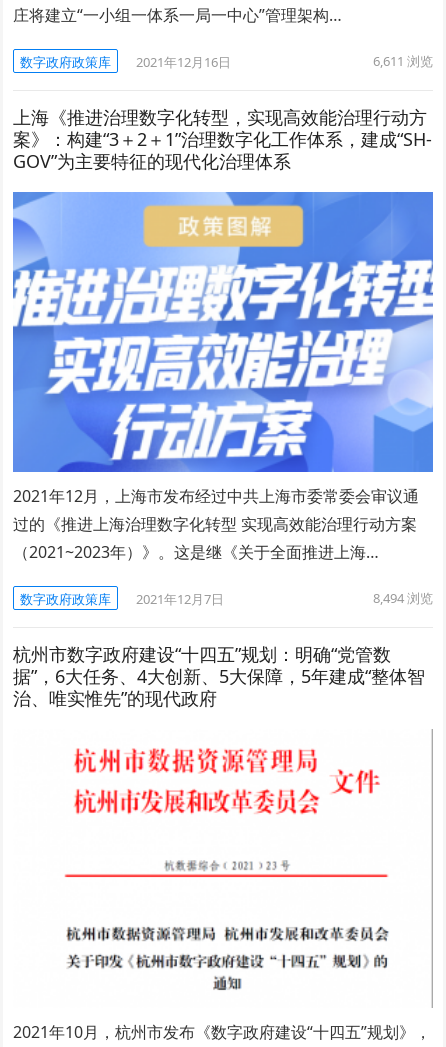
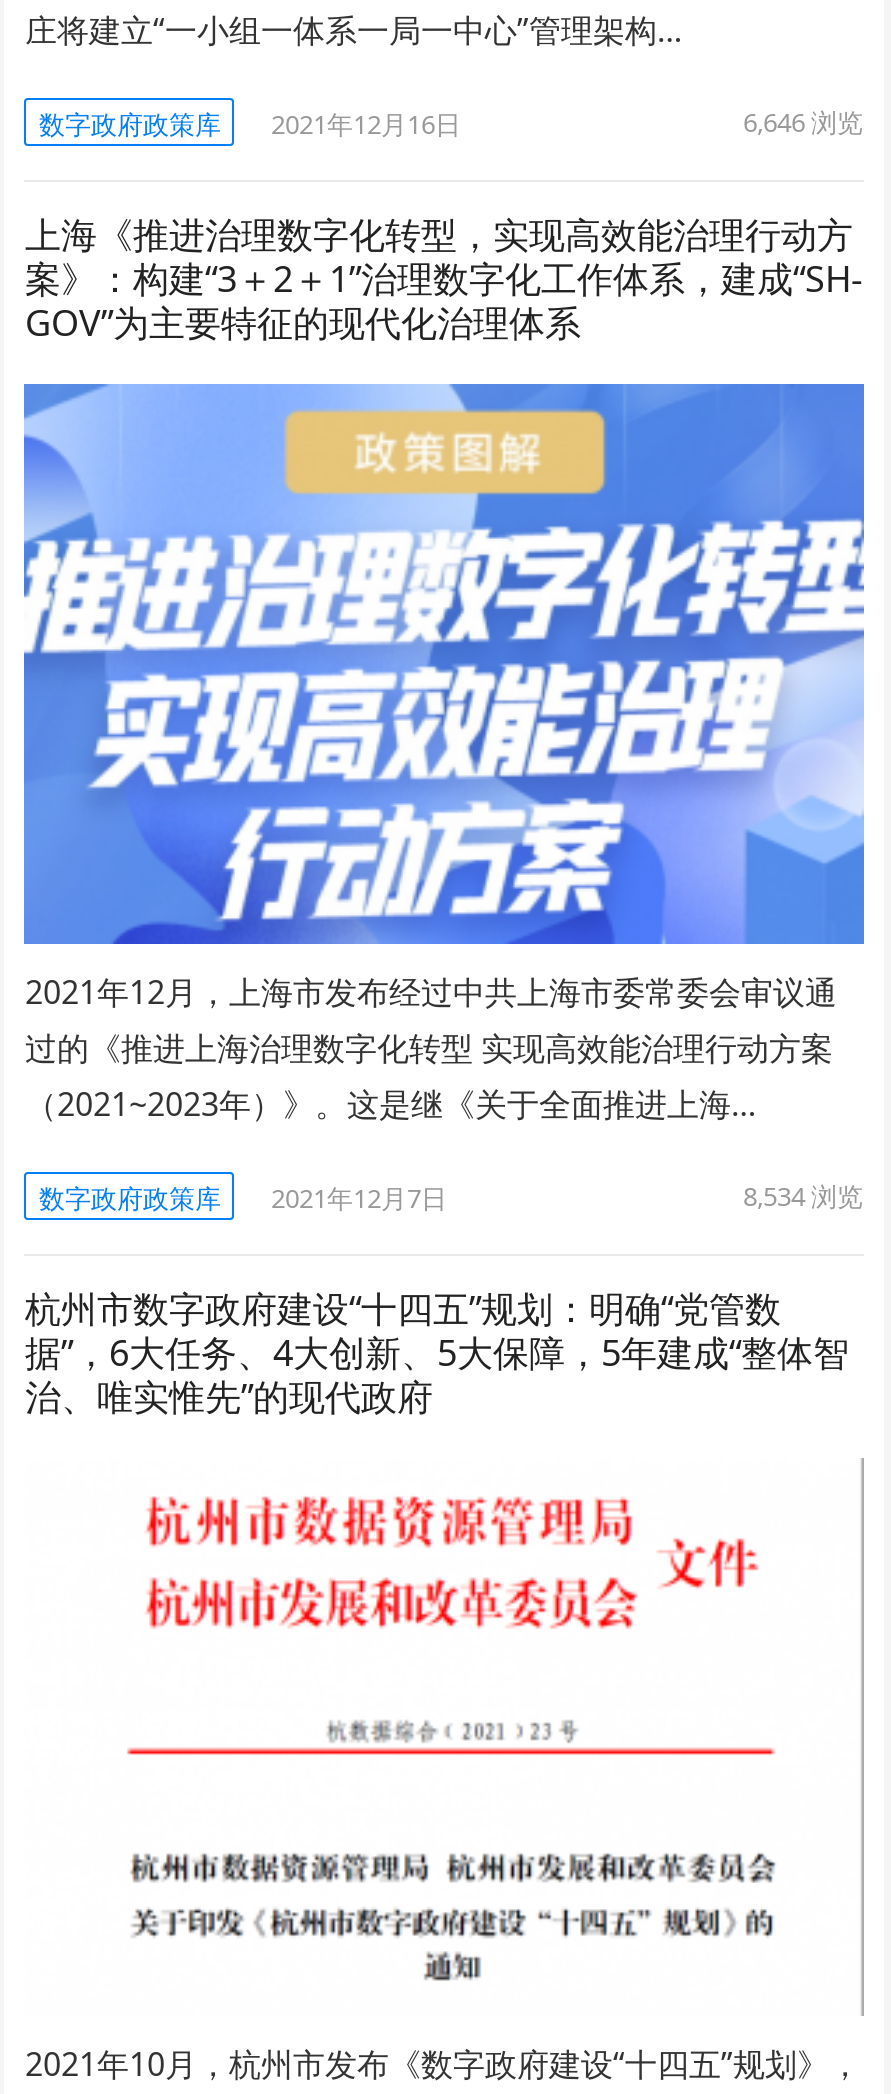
[372,52,432,70] 6,611浏览 -> [743,105,863,141] 6,646浏览
[372,589,432,607] 8,494浏览 -> [743,1177,863,1213] 8,534浏览

